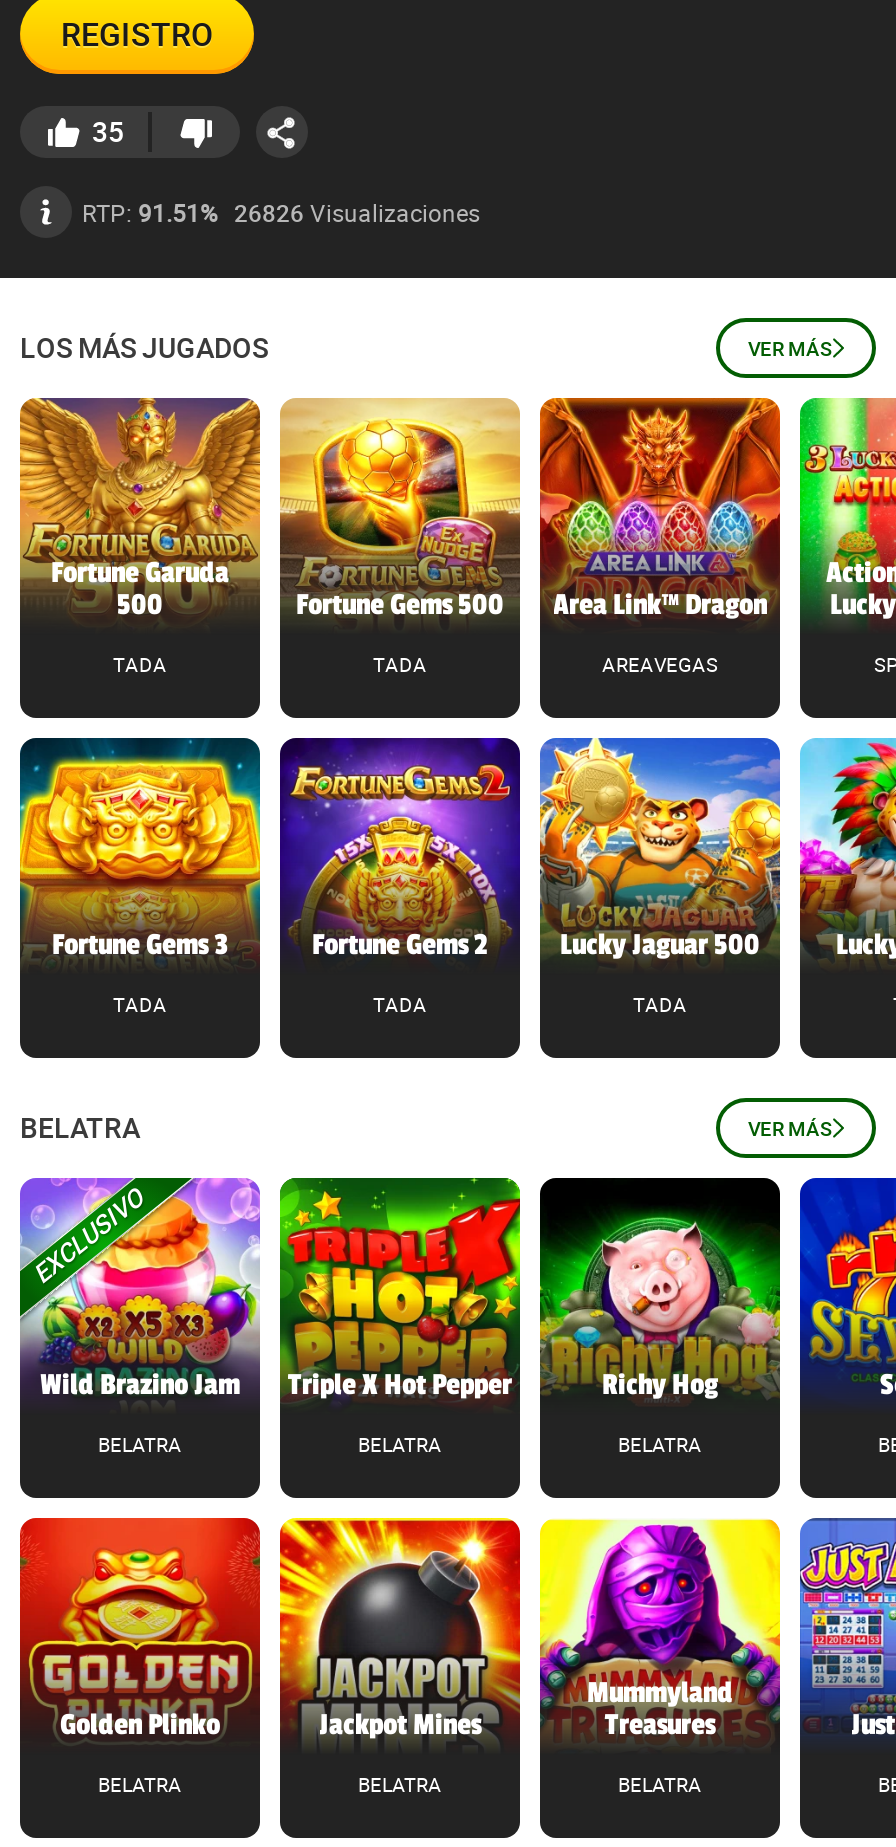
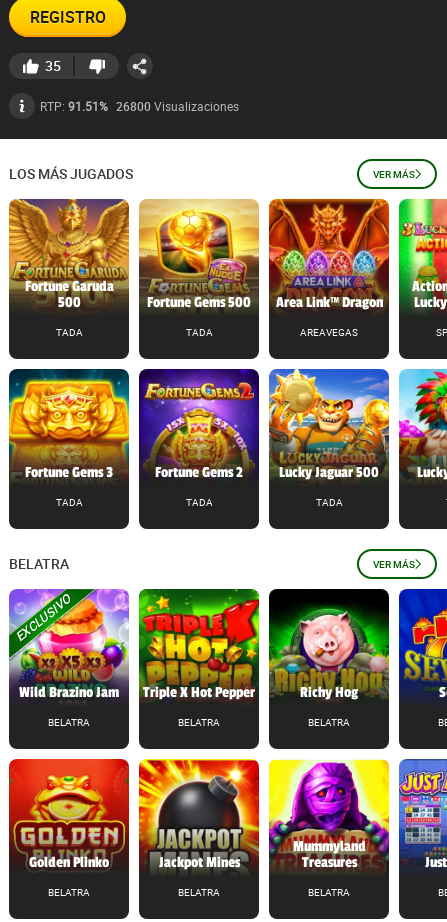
[82,195,480,228] RTP: 91.51% 26826 Visualizaciones -> [40,98,239,114] RTP: 91.51% 26800 Visualizaciones

